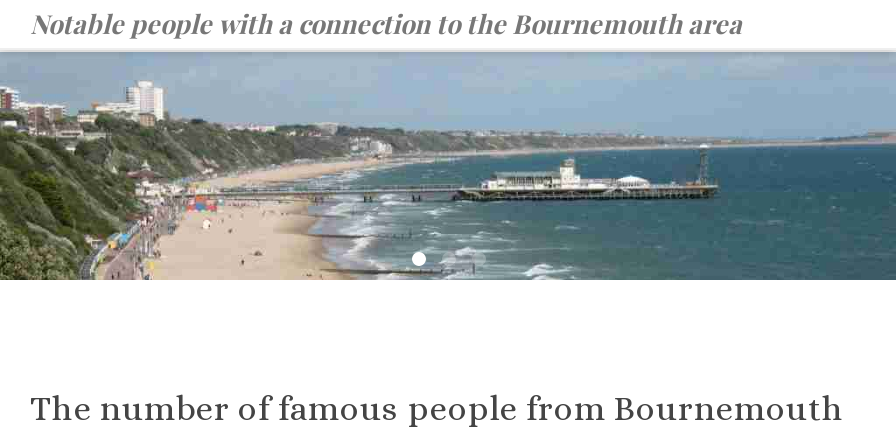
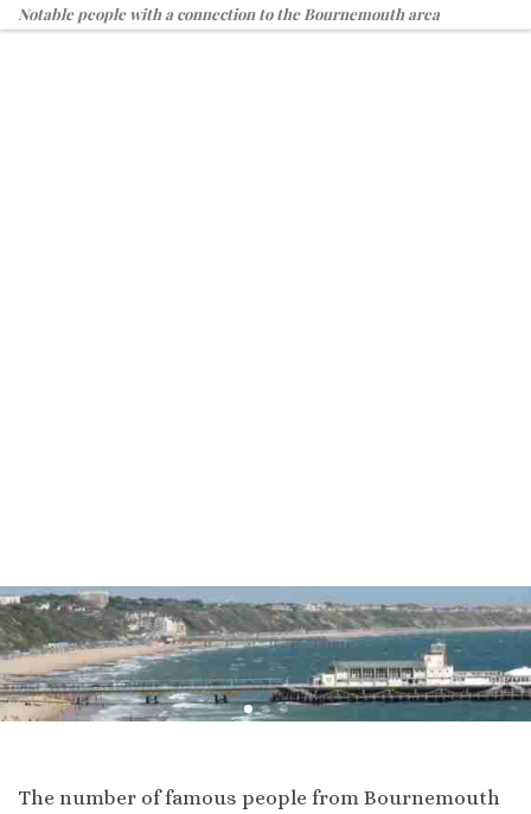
[6,62,890,282] [image] -> [4,591,527,723] [image]

